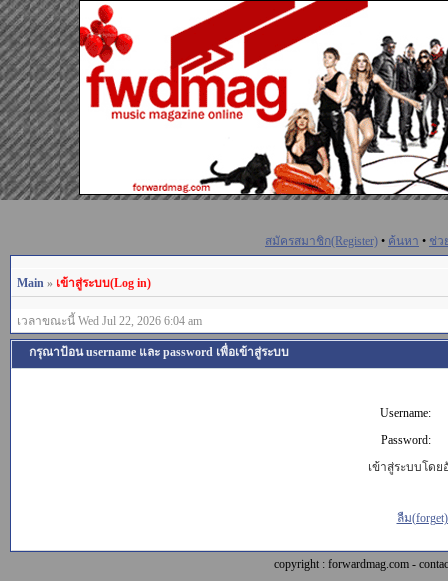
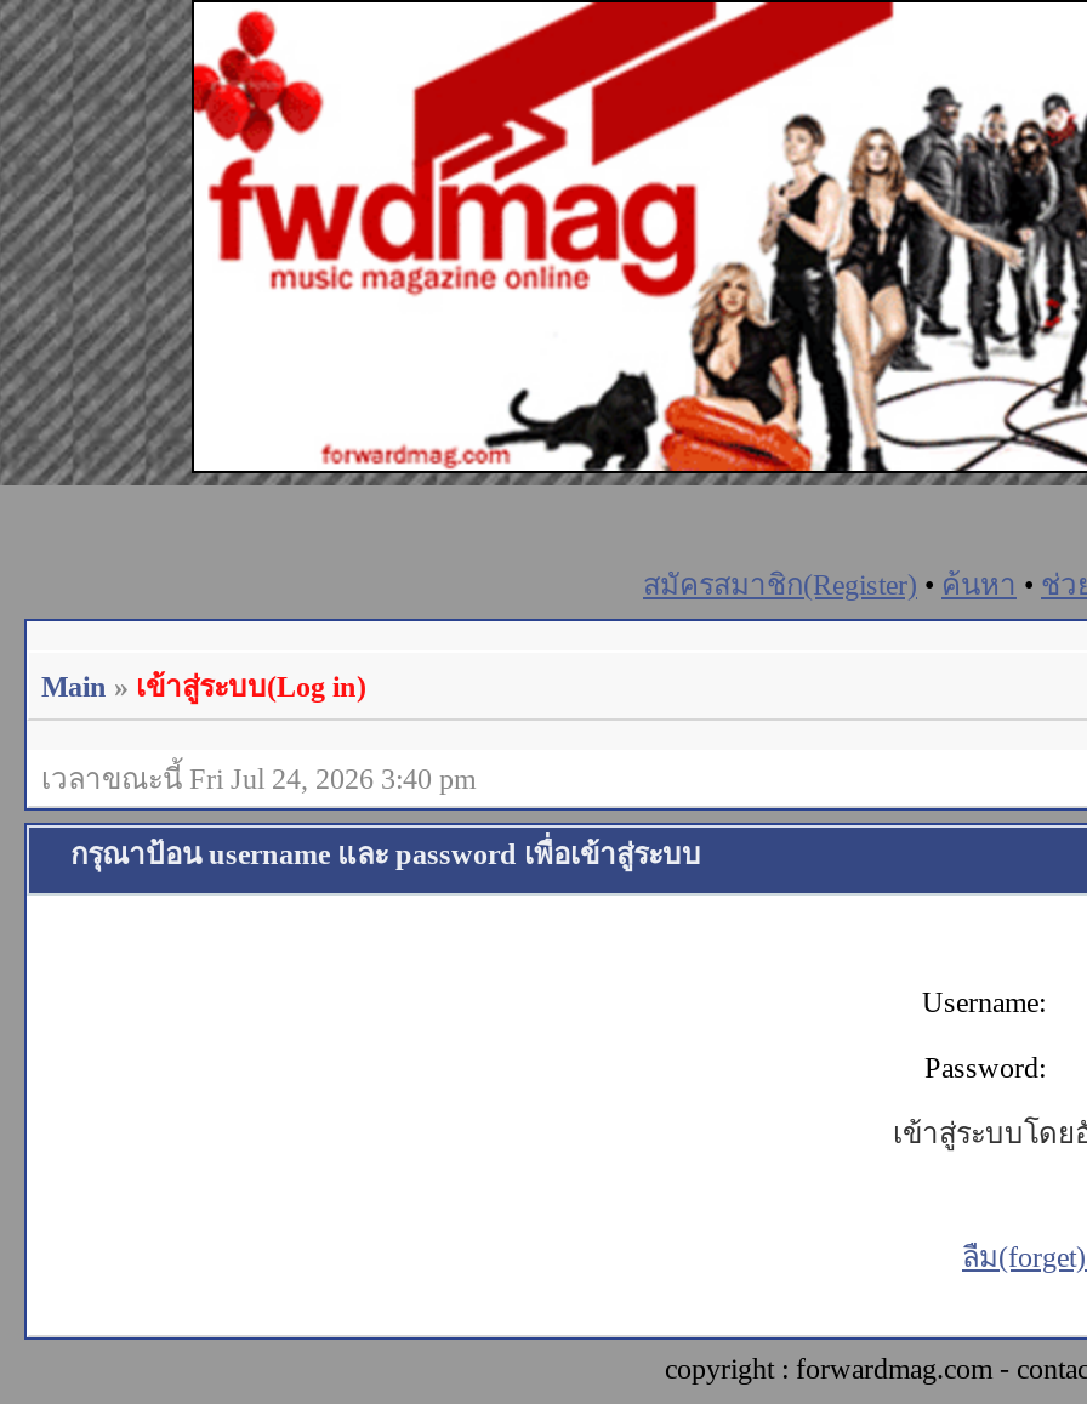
[17,314,202,328] เวลาขณะนี้ Wed Jul 22, 2026 6:04 am -> [41,762,476,796] เวลาขณะนี้ Fri Jul 24, 2026 3:40 pm

